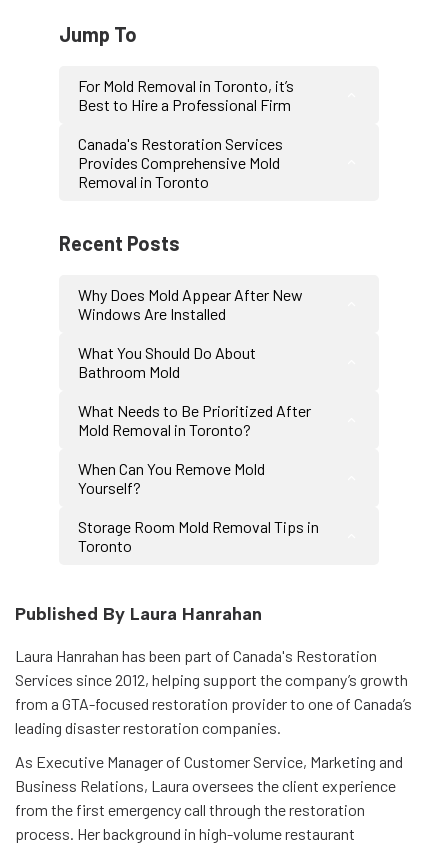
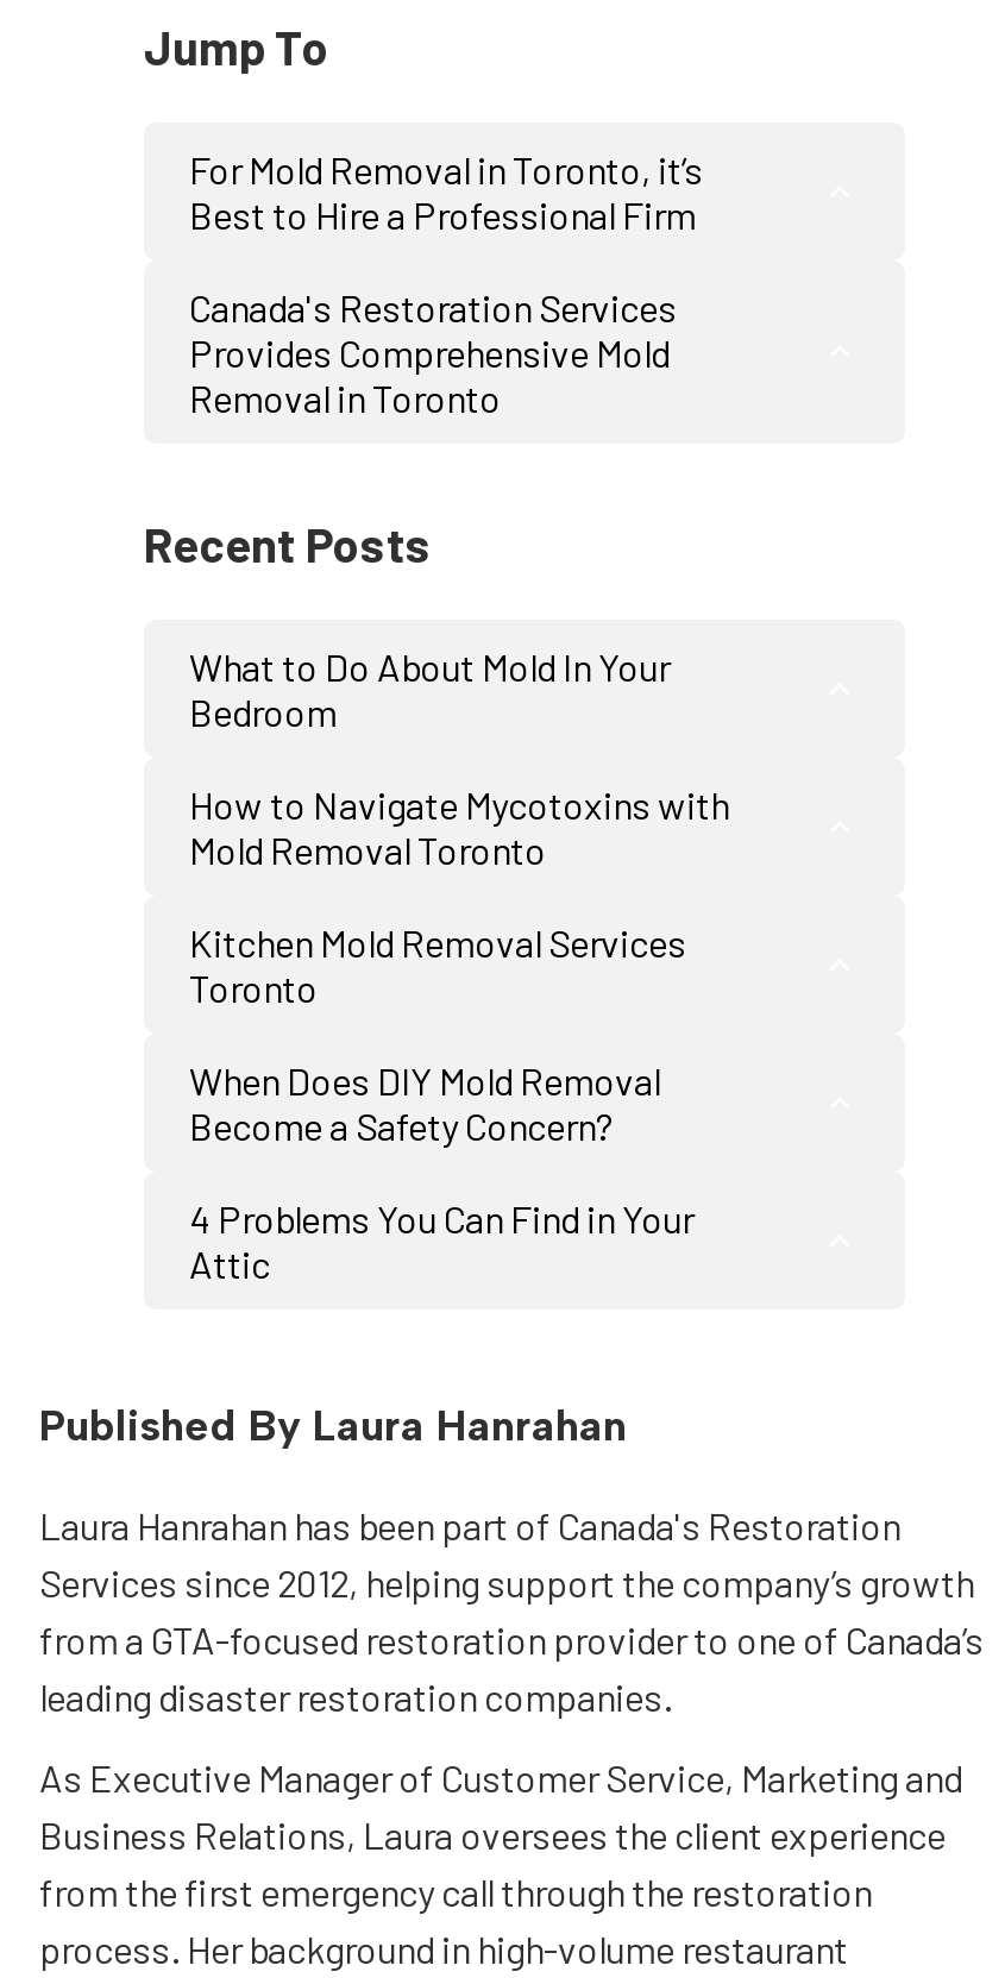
[78,284,319,535] Why Does Mold Appear After New | Windows Are Installed | What You Should Do About | Bathroom Mold | What Needs to Be Prioritized After | Mold Removal in Toronto? | When Can You Remove Mold | Yourself? | Storage Room Mold Removal Tips in -> [189,642,729,963] What to Do About Mold In Your | Bedroom | How to Navigate Mycotoxins with | Mold Removal Toronto | Kitchen Mold Removal Services
moved [78,535,132,554] -> [189,963,318,1009]: Toronto
none -> [189,1056,693,1285] When Does DIY Mold Removal | Become a Safety Concern? | 4 Problems You Can Find in Your | Attic

